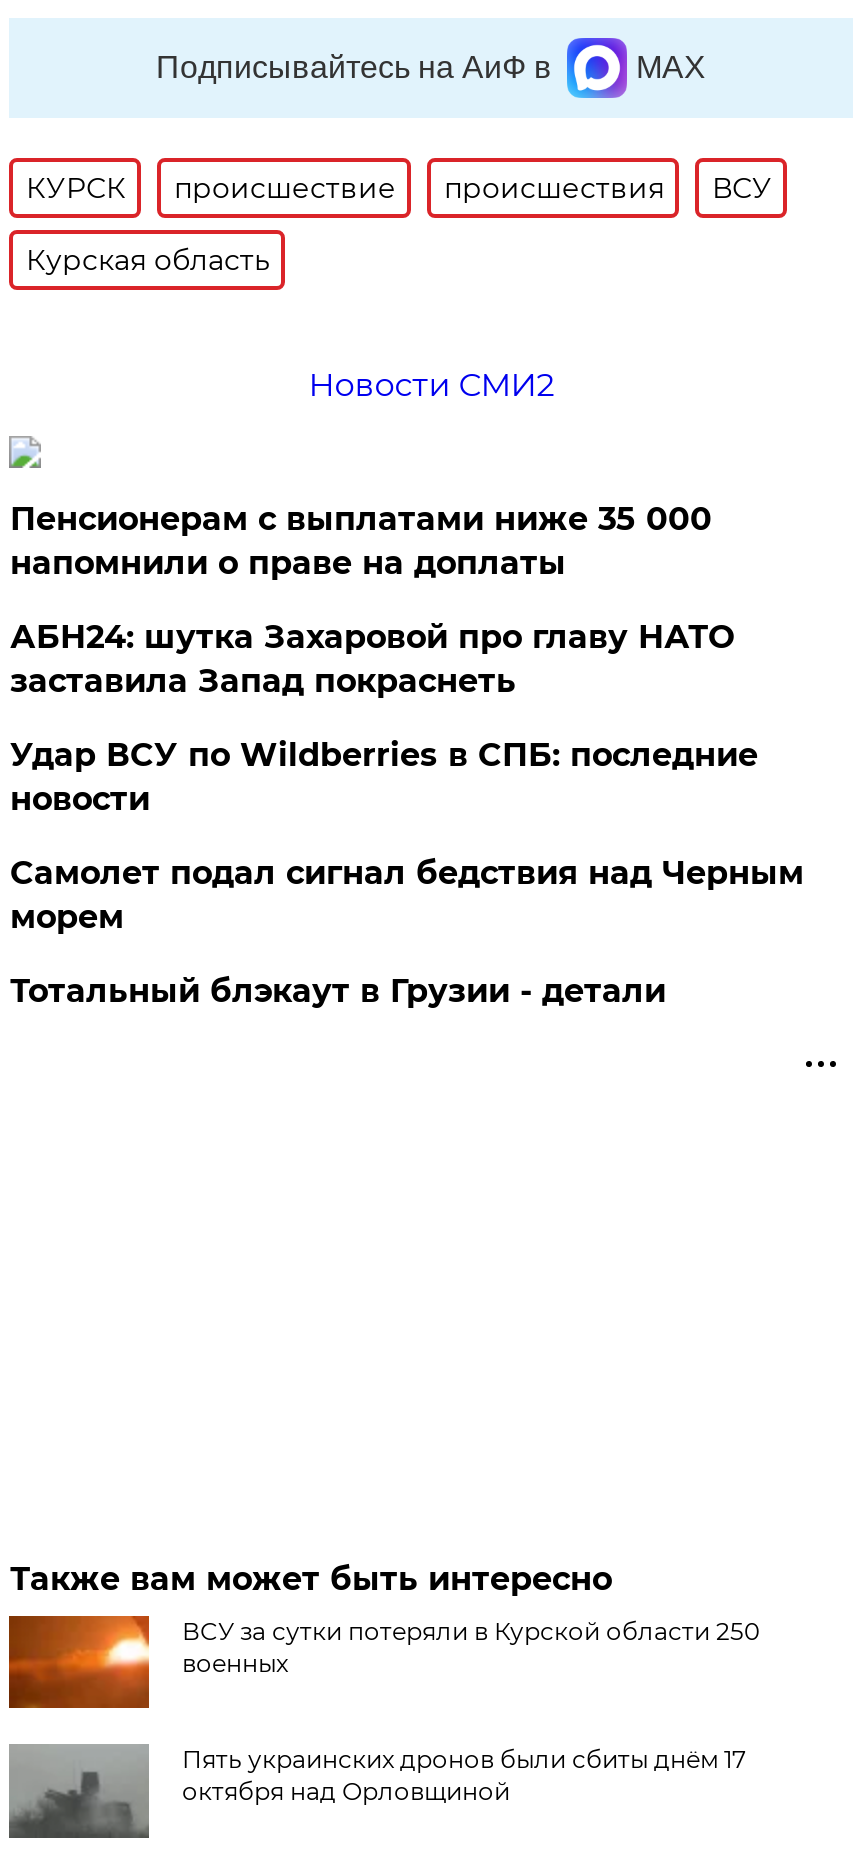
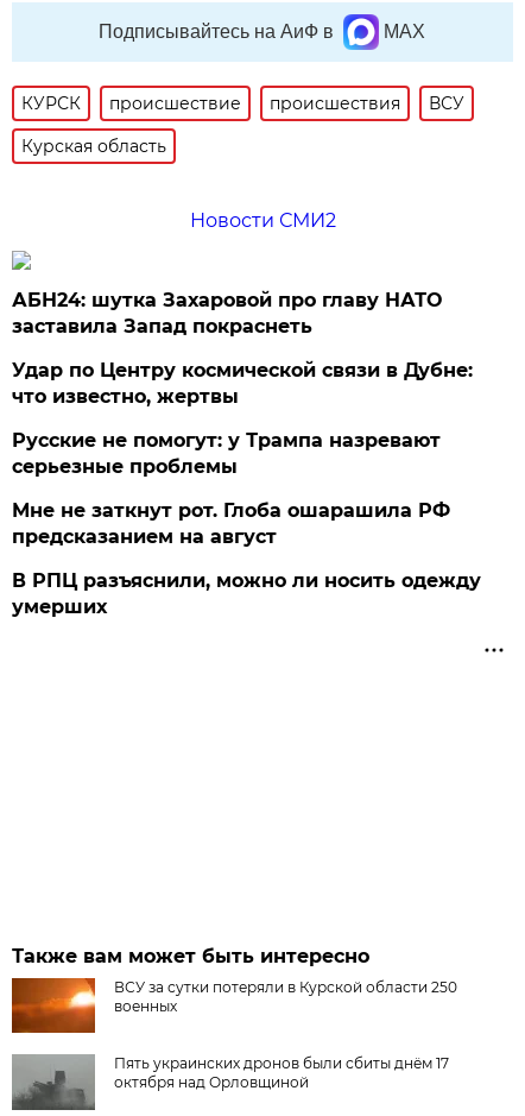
[10,500,712,582] Пенсионерам с выплатами ниже 35 000 | напомнили о праве на доплаты -> none
moved [10,618,734,700] -> [12,289,442,338]: АБН24: шутка Захаровой про главу НАТО | заставила Запад покраснеть
[10,736,804,1010] Удар ВСУ по Wildberries в СПБ: последние | новости | Самолет подал сигнал бедствия над Черным | морем | Тотальный блэкаут в Грузии - детали -> [12,359,482,618] Удар по Центру космической связи в Дубне: | что известно, жертвы | Русские не помогут: у Трампа назревают | серьезные проблемы | Мне не заткнут рот. Глоба ошарашила РФ | предсказанием на август | В РПЦ разъяснили, можно ли носить одежду | умерших

